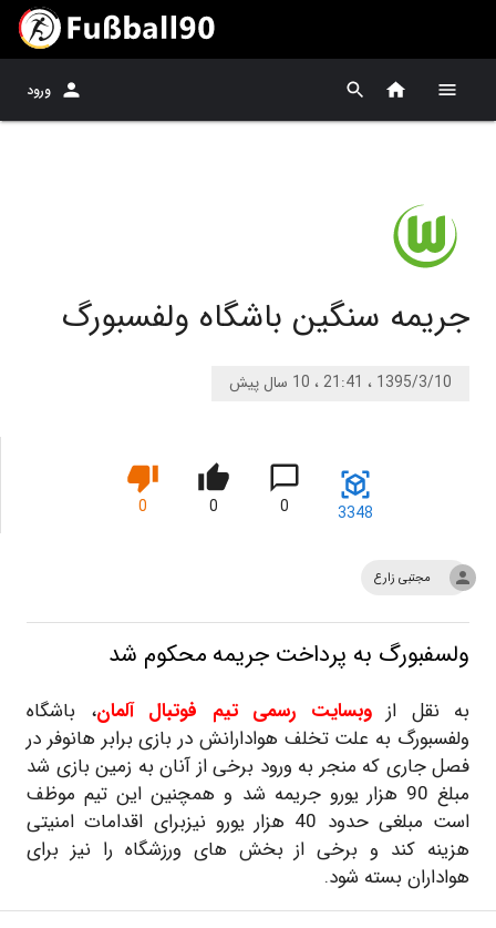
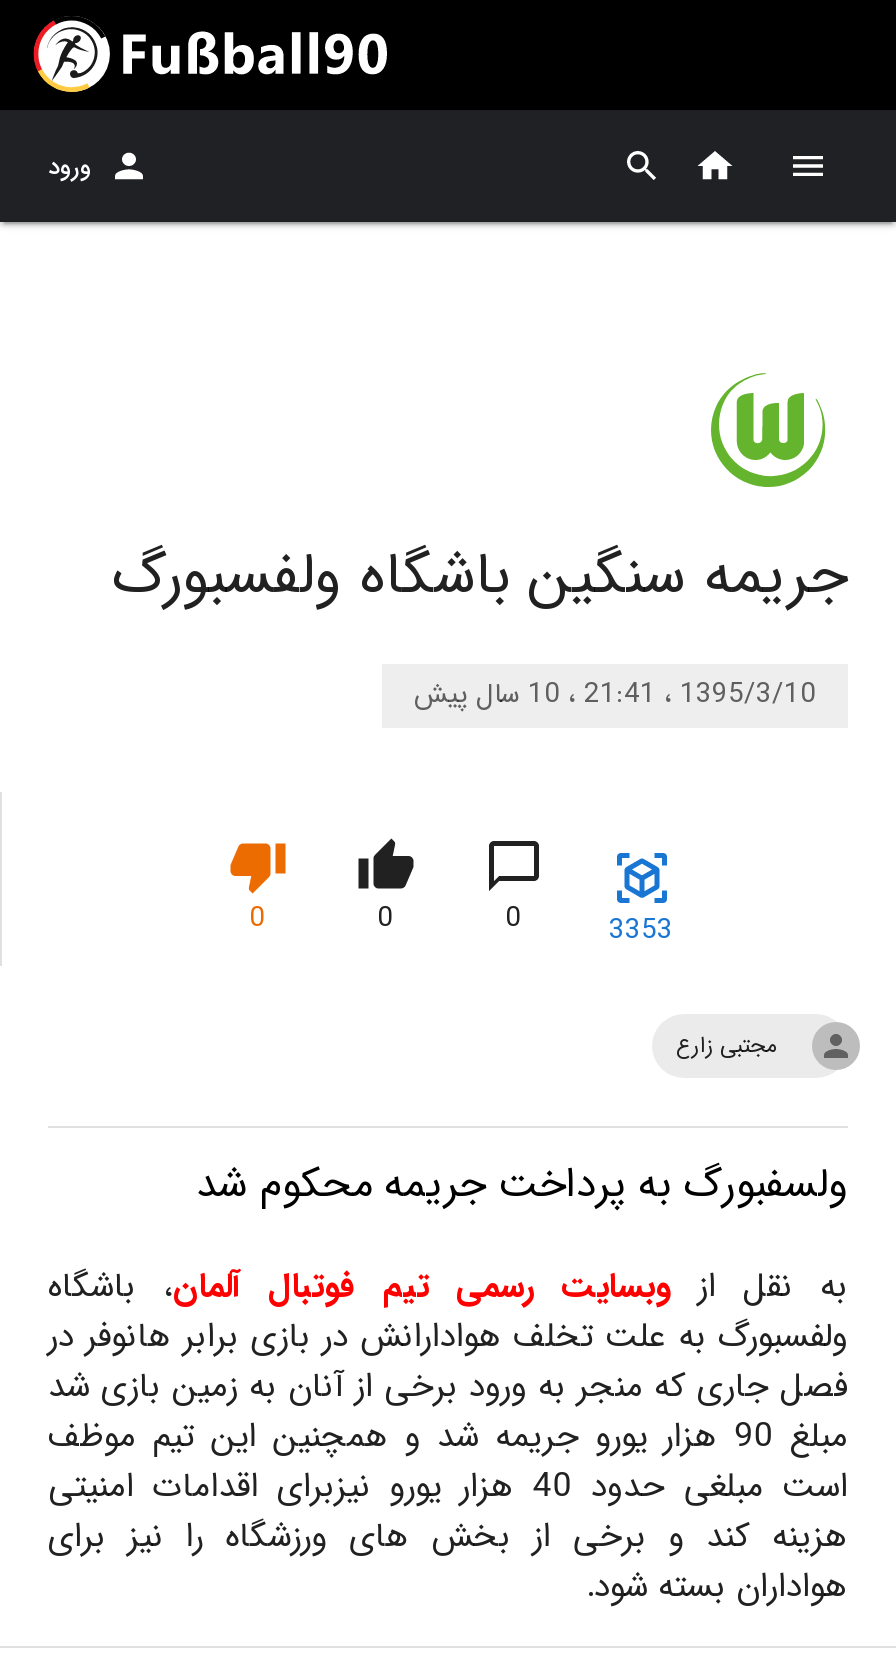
[337,502,373,526] 3348 -> [609,910,673,952] 3353

